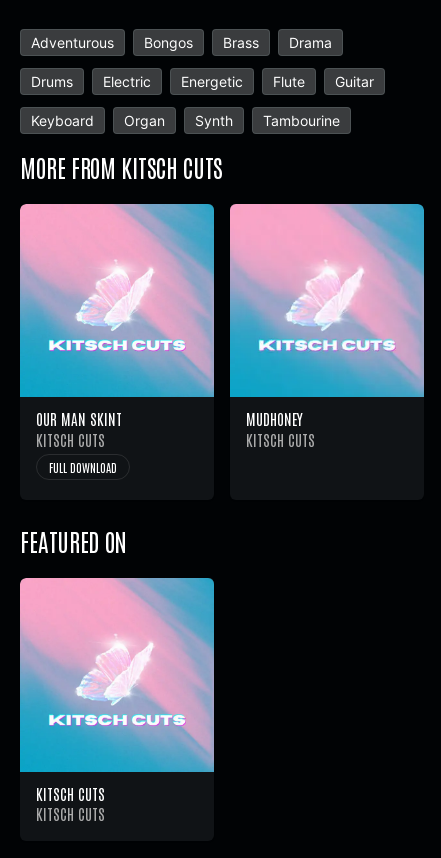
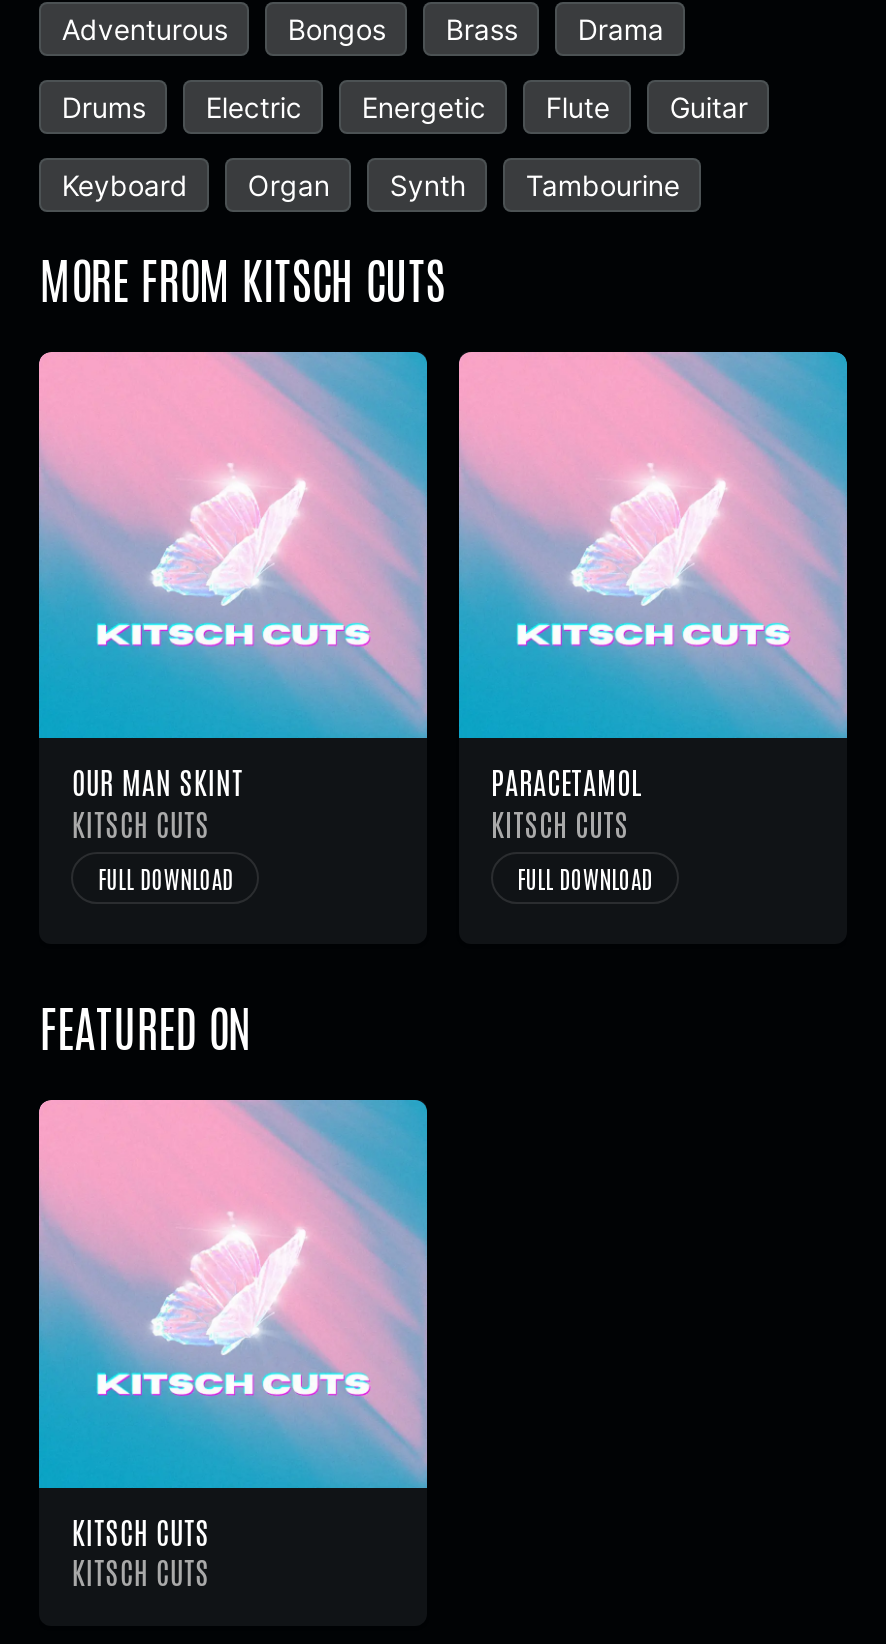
[246,409,303,428] MUDHONEY -> [491,762,641,800] PARACETAMOL
none -> [517,862,653,894] FULL DOWNLOAD

